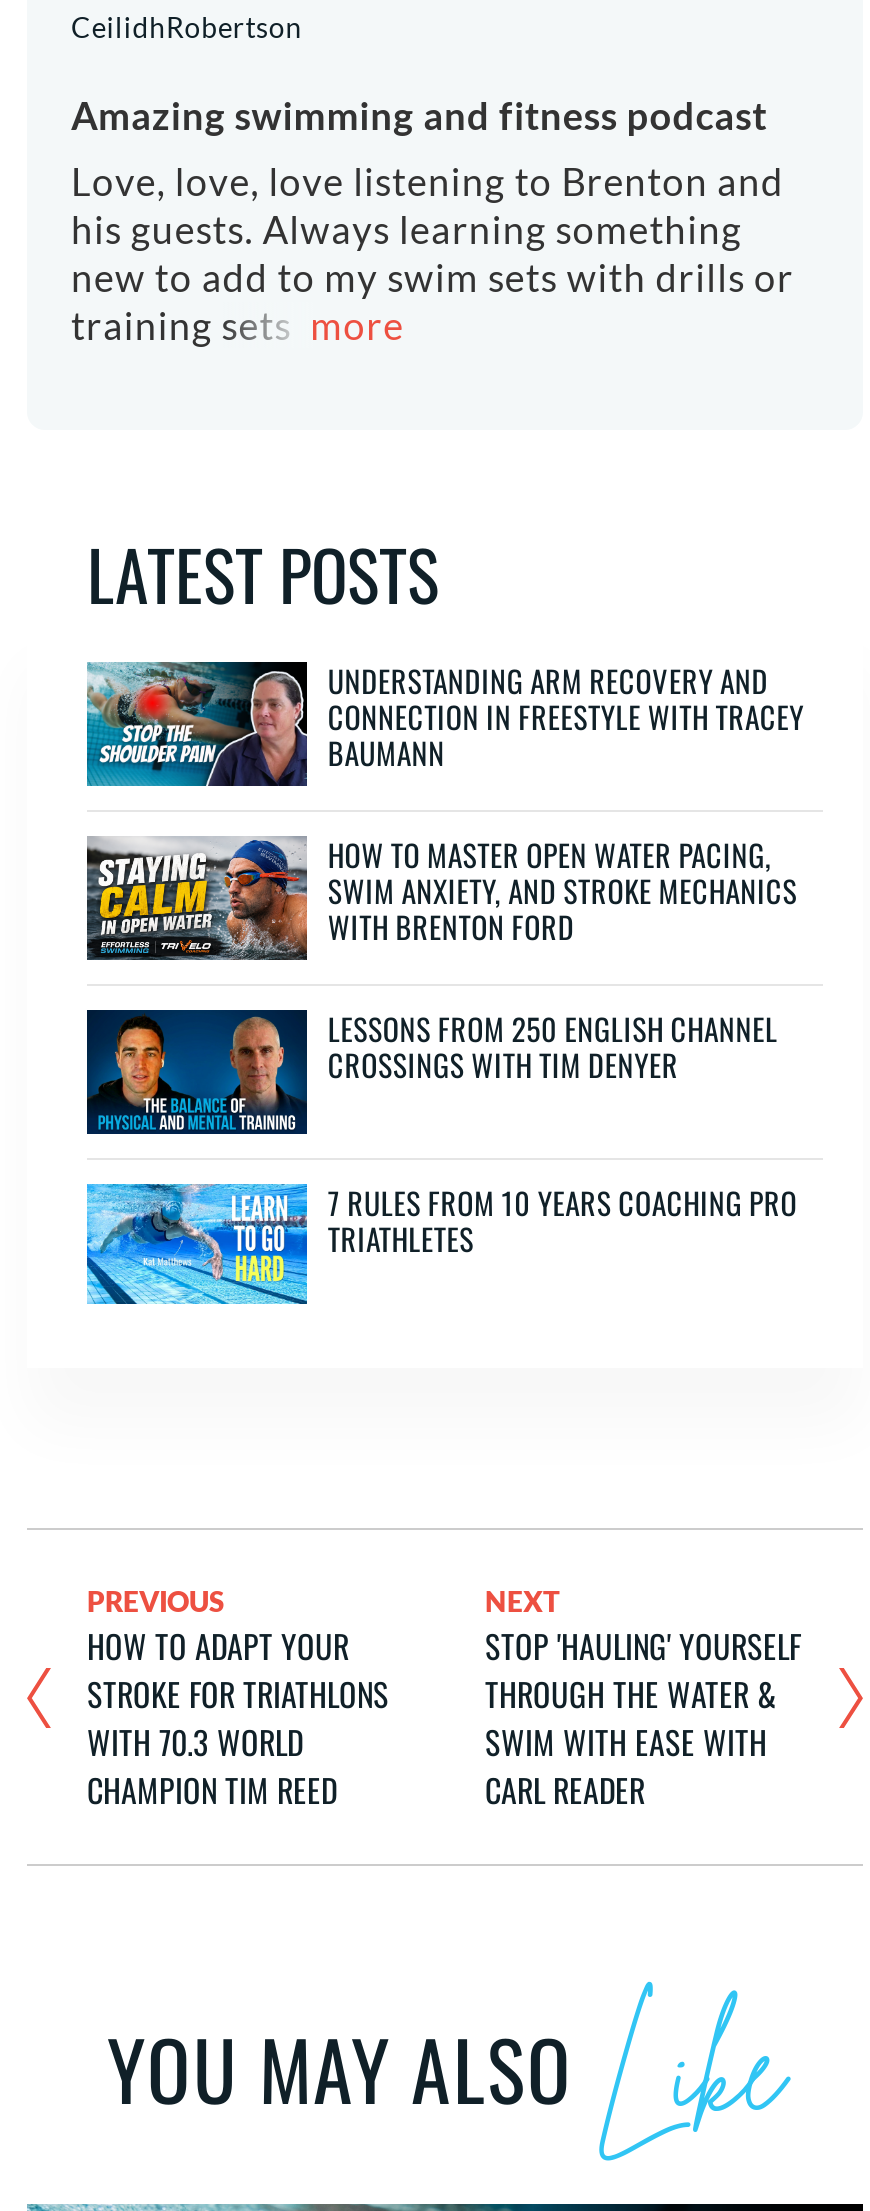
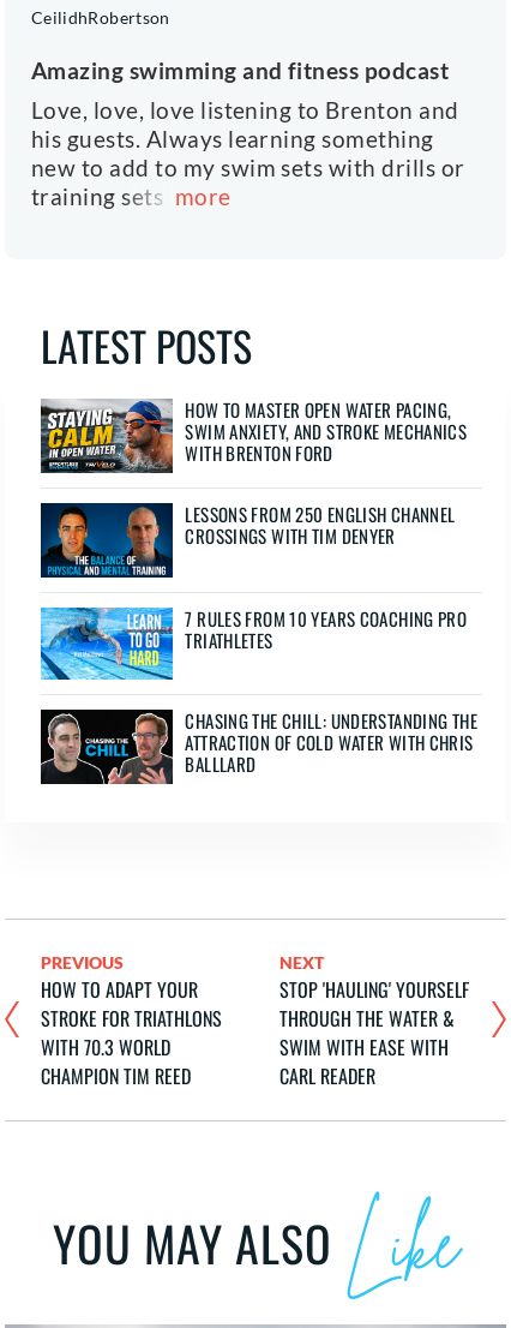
[85,658,804,788] [image] | UNDERSTANDING ARM RECOVERY AND | CONNECTION IN FREESTYLE WITH TRACEY | BAUMANN -> none
moved [83,832,797,1259] -> [38,396,467,653]: [image] | HOW TO MASTER OPEN WATER PACING, | SWIM ANXIETY, AND STROKE MECHANICS | WITH BRENTON FORD | LESSONS FROM 250 ENGLISH CHANNEL | CROSSINGS WITH TIM DENYER | 7 RULES FROM 10 YEARS COACHING PRO | TRIATHLETES
none -> [40,707,477,785] [image] | CHASING THE CHILL: UNDERSTANDING THE | ATTRACTION OF COLD WATER WITH CHRIS | BALLLARD

